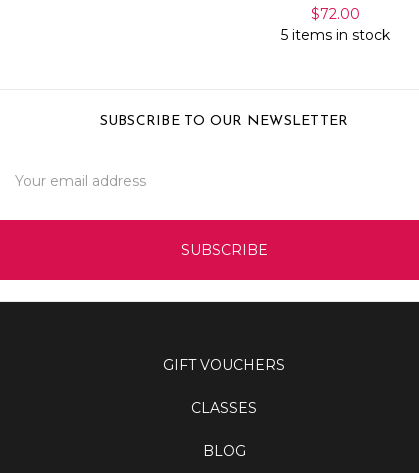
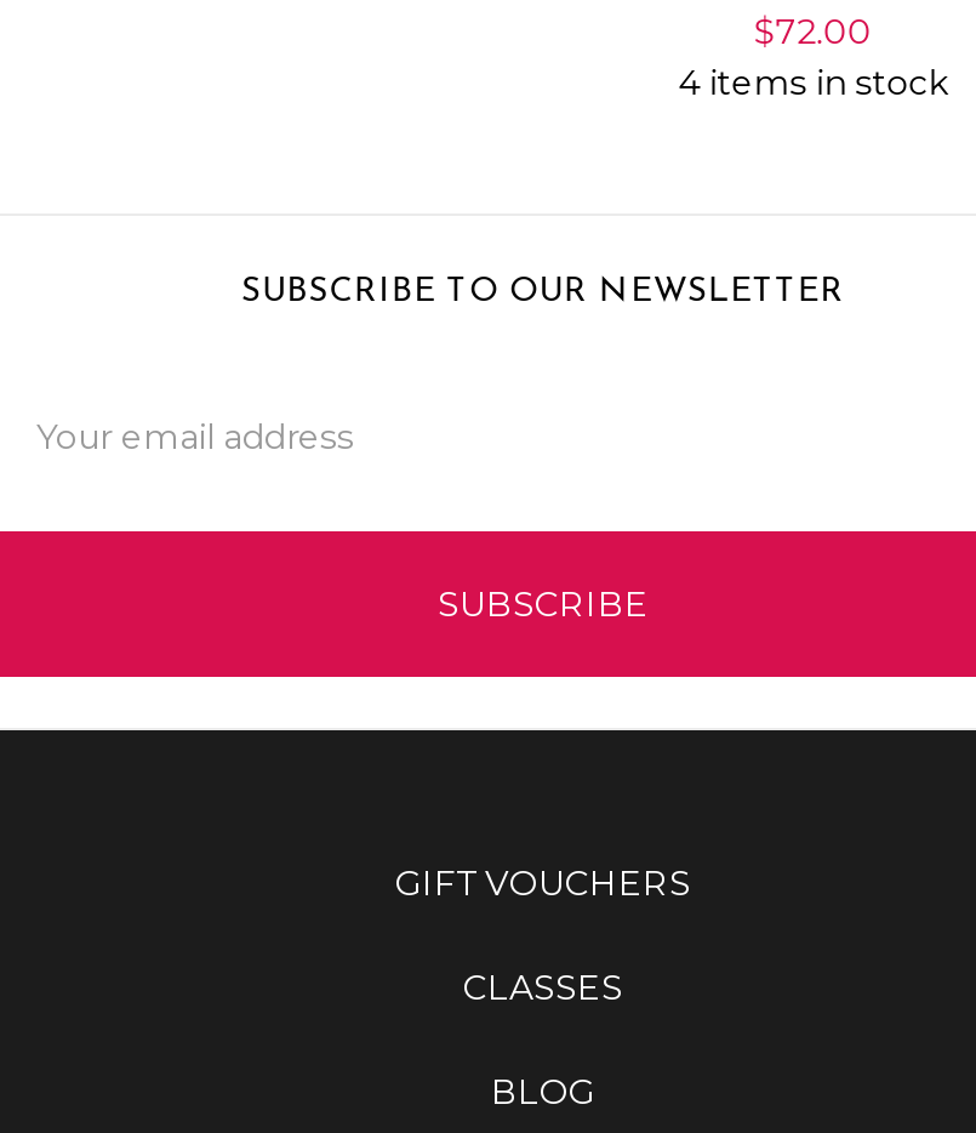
[281,26,390,44] 5 items in stock -> [678,61,948,105] 4 items in stock

